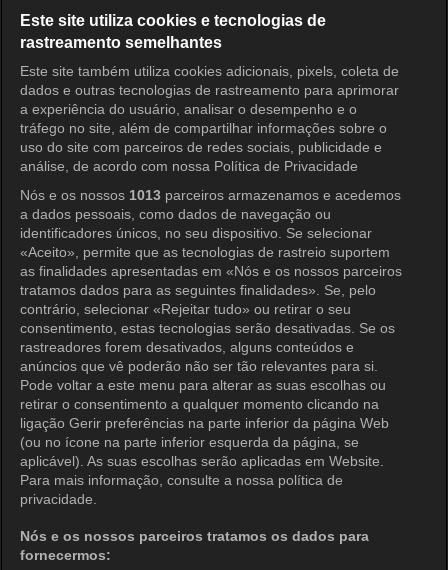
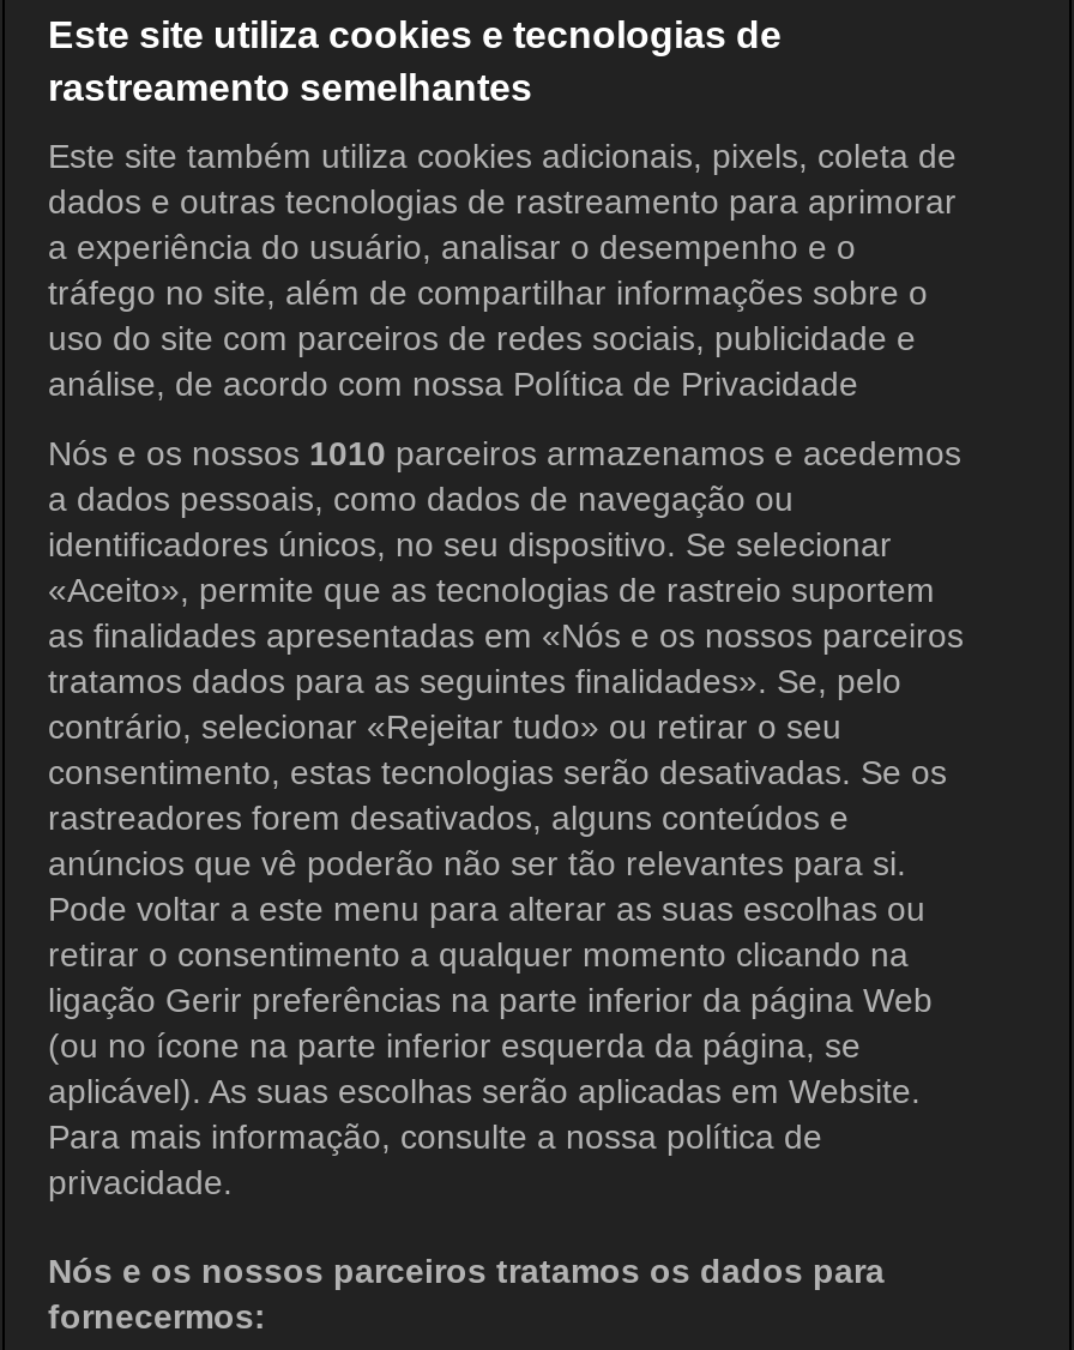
[20,187,401,203] Nós e os nossos 1013 parceiros armazenamos e acedemos -> [48,434,961,472] Nós e os nossos 1010 parceiros armazenamos e acedemos

